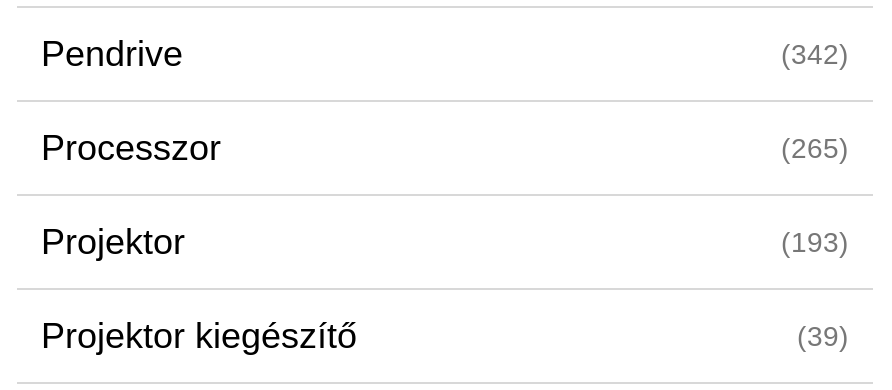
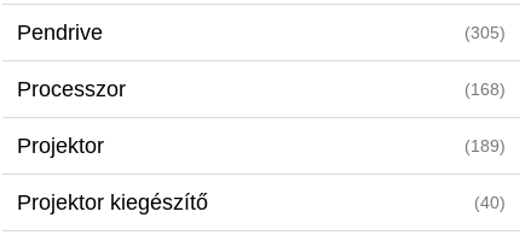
[781,38,849,70] (342) -> [464,23,506,42] (305)
[781,132,849,164] (265) -> [464,80,506,99] (168)
[781,226,849,258] (193) -> [464,136,506,155] (189)
[797,320,849,352] (39) -> [474,193,506,212] (40)

